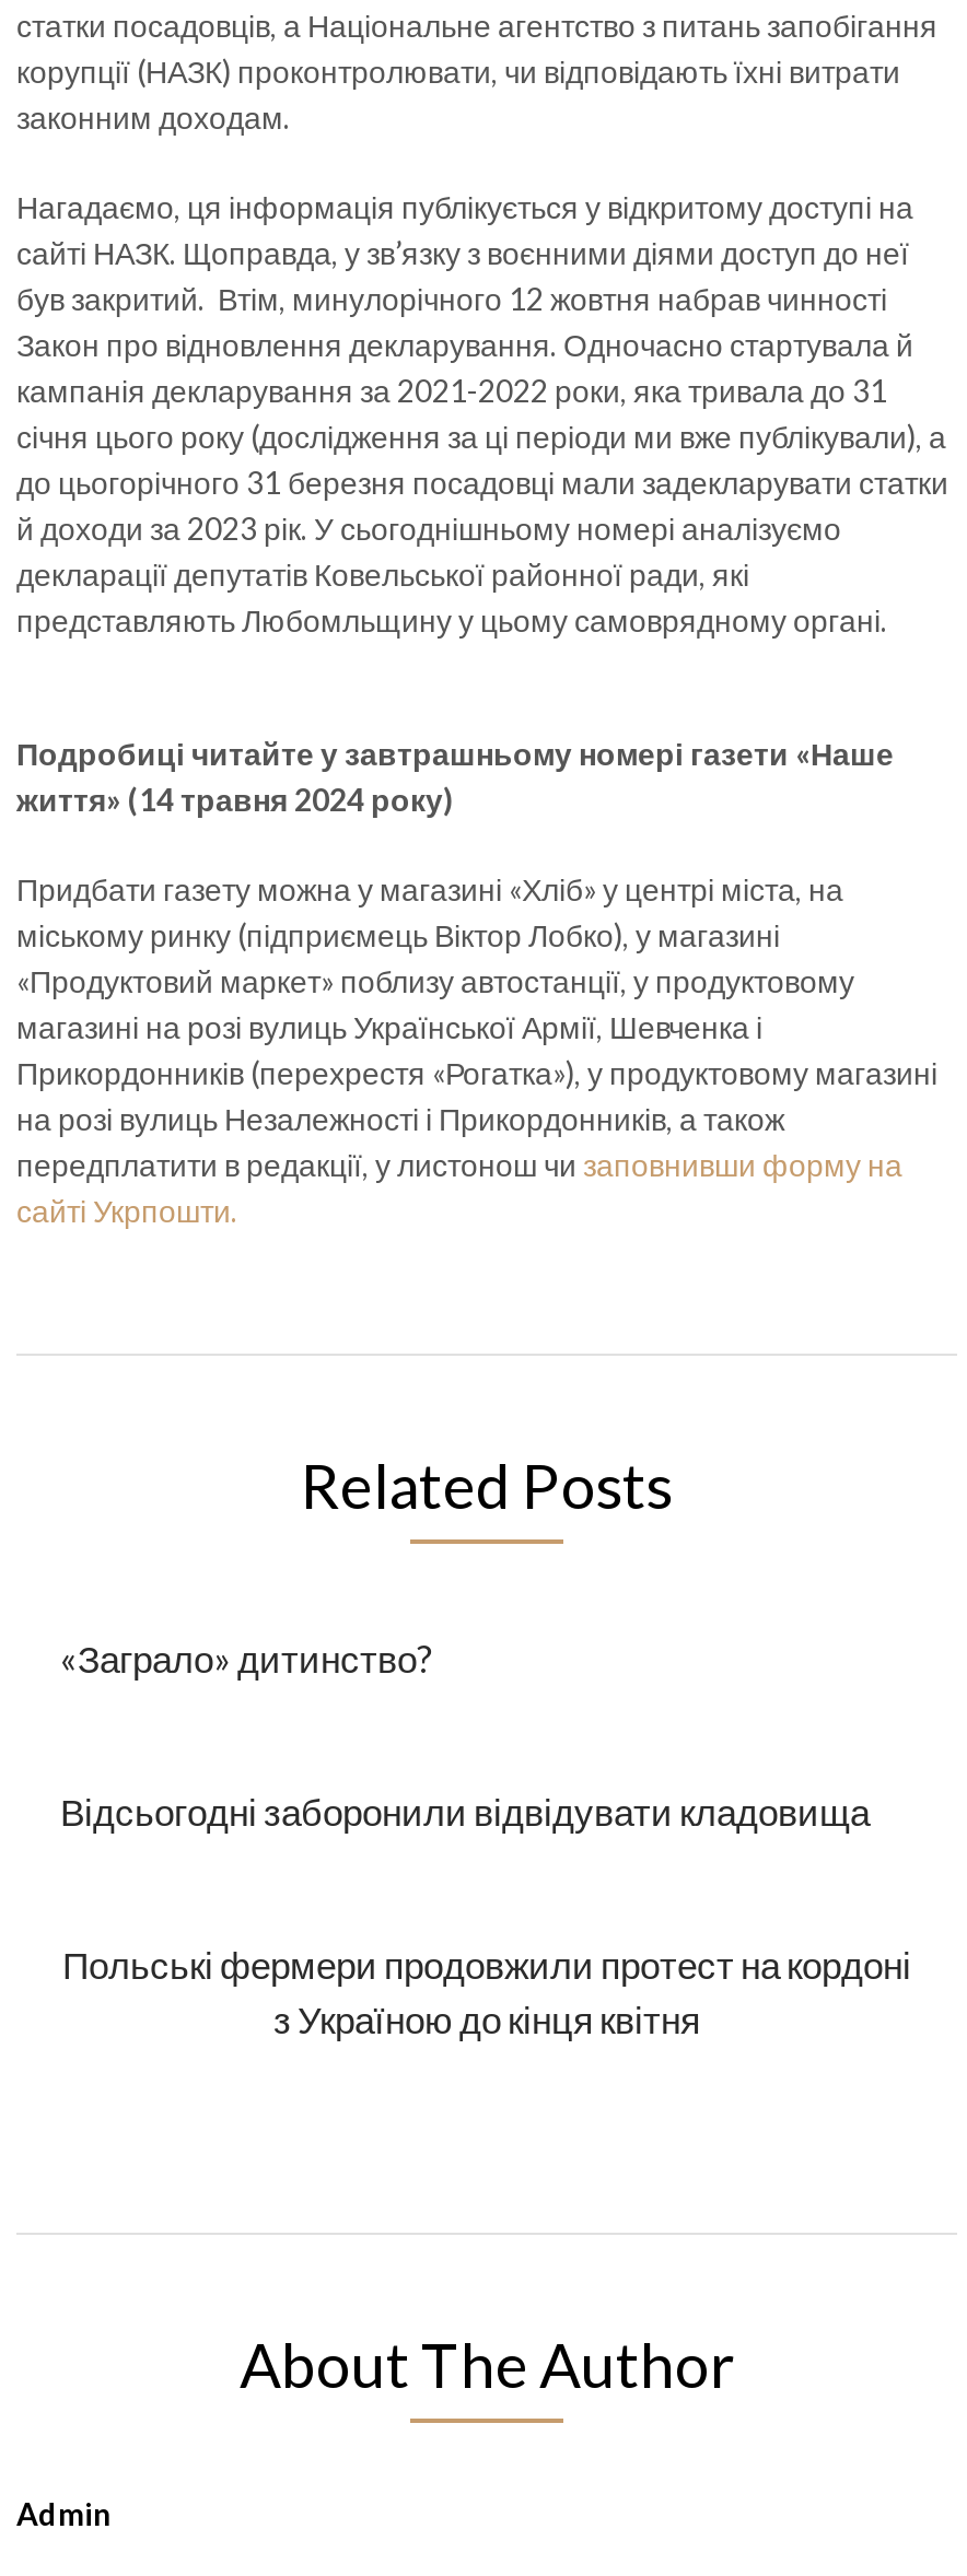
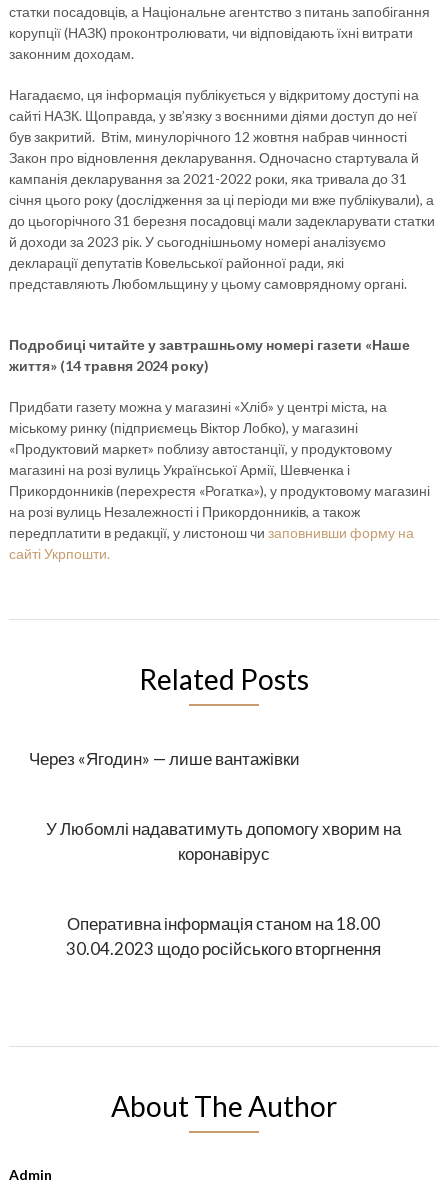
[60,1636,432,1682] «Заграло» дитинство? -> [29,748,300,769] Через «Ягодин» — лише вантажівки
[60,1789,870,1835] Відсьогодні заборонили відвідувати кладовища -> [46,818,401,864] У Любомлі надаватимуть допомогу хворим на | коронавірус
[62,1942,911,2042] Польські фермери продовжили протест на кордоні | з Україною до кінця квітня -> [66,913,381,959] Оперативна інформація станом на 18.00 | 30.04.2023 щодо російського вторгнення

